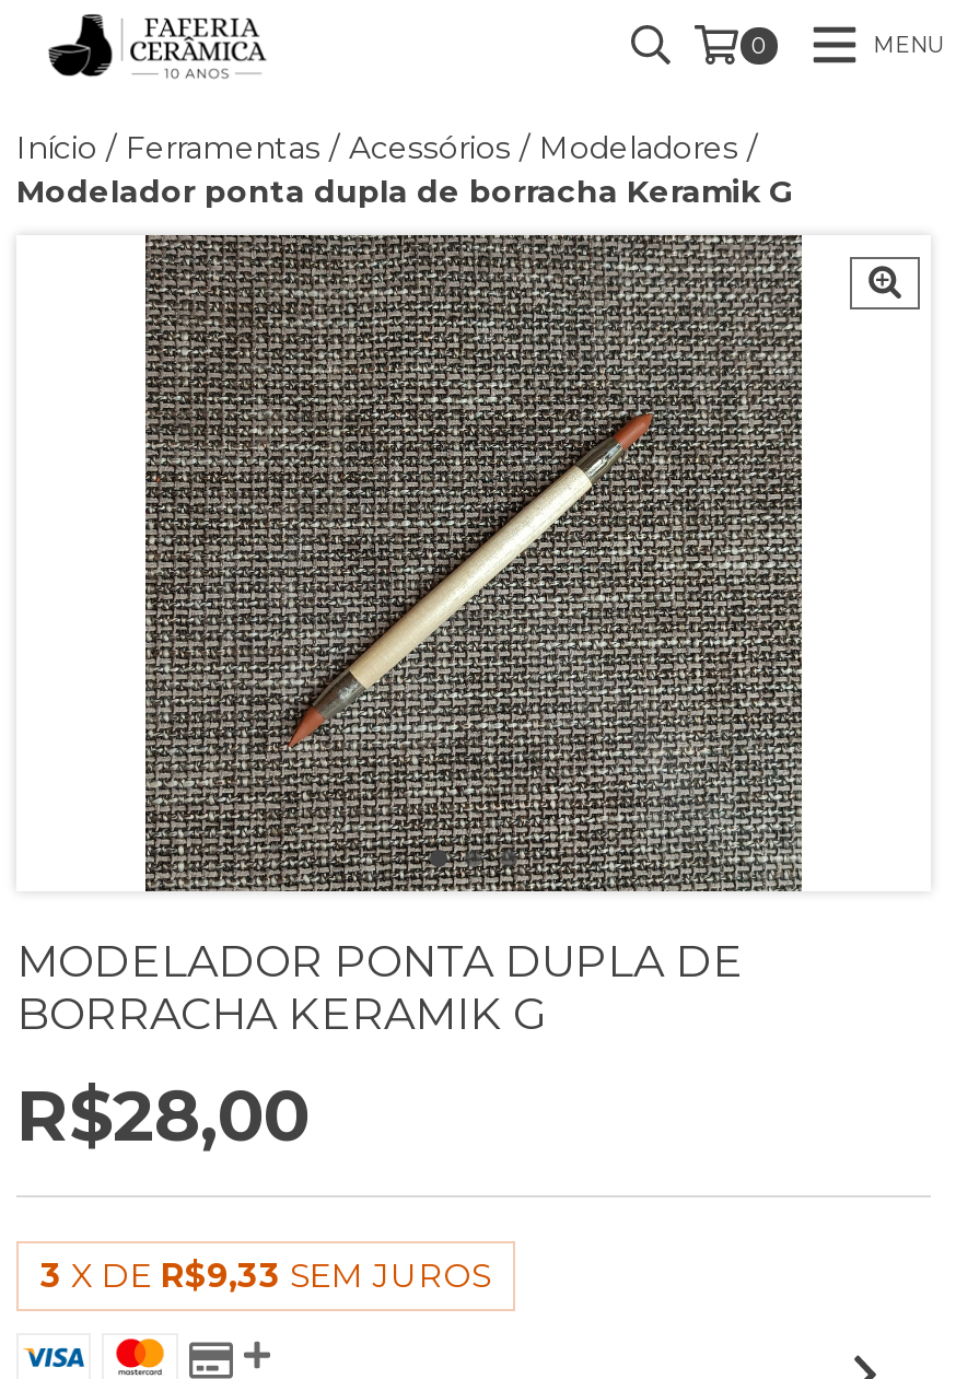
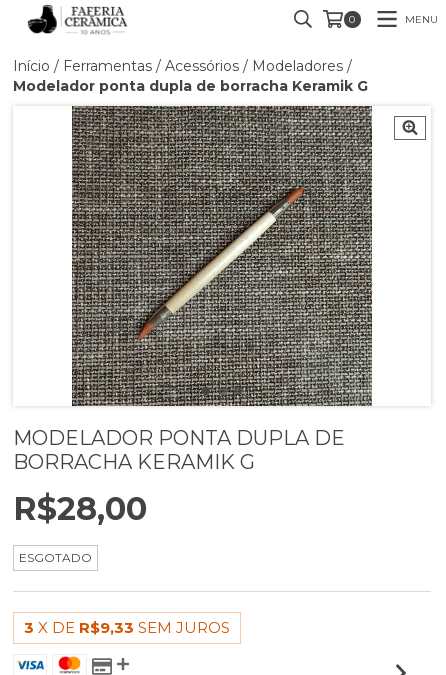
none -> [19,550,92,565] ESGOTADO

